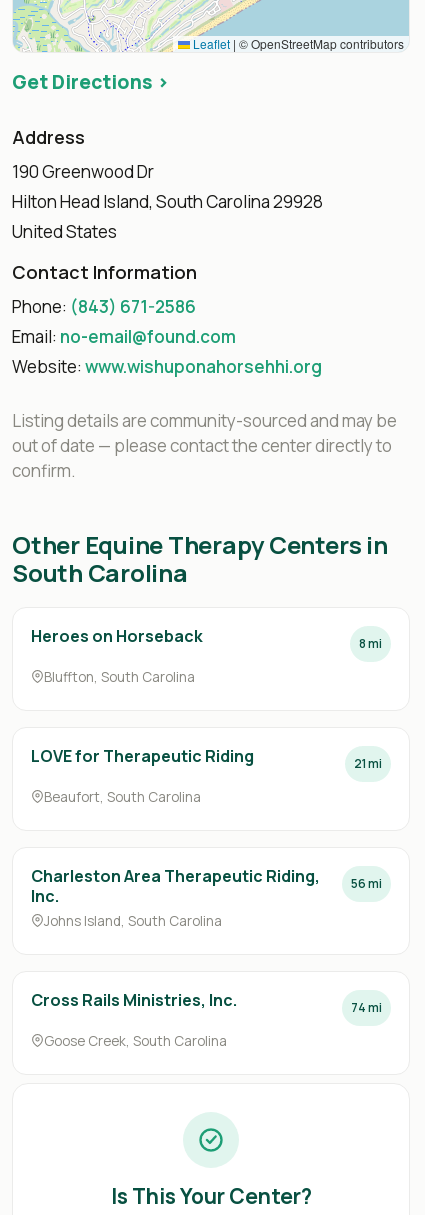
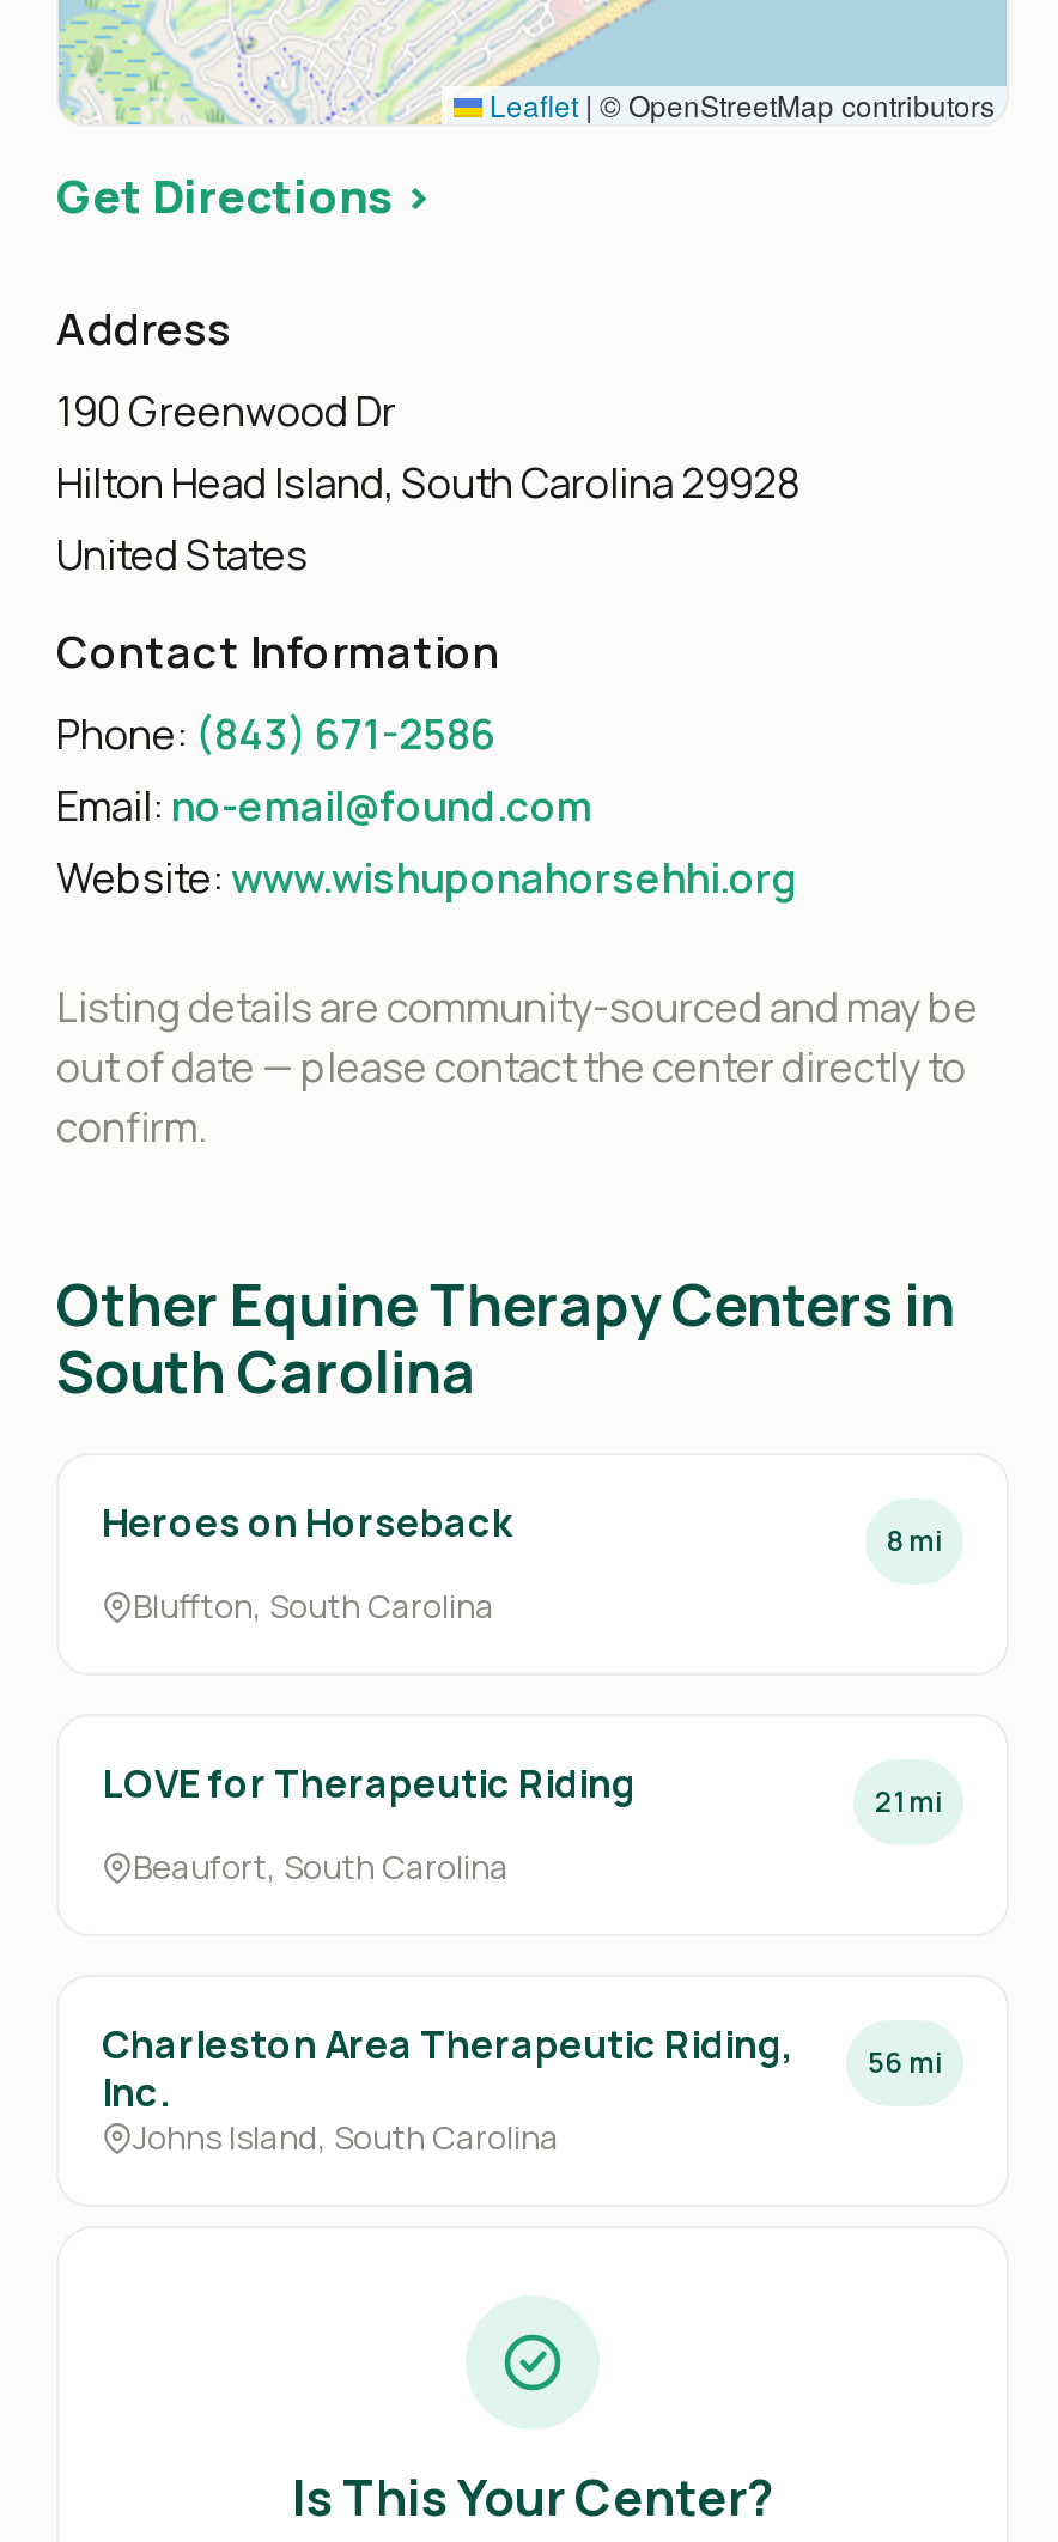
[31,988,382,1049] Cross Rails Ministries, Inc. | 74 mi | Goose Creek, South Carolina -> none

